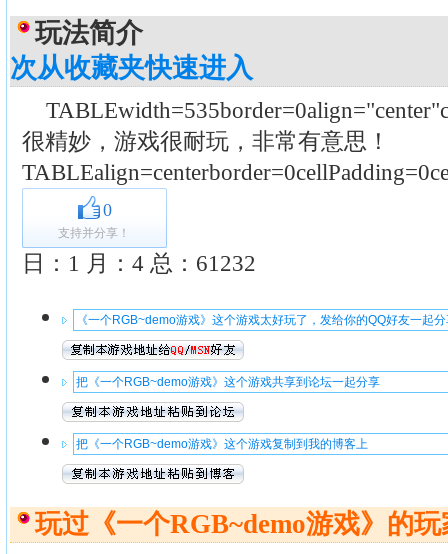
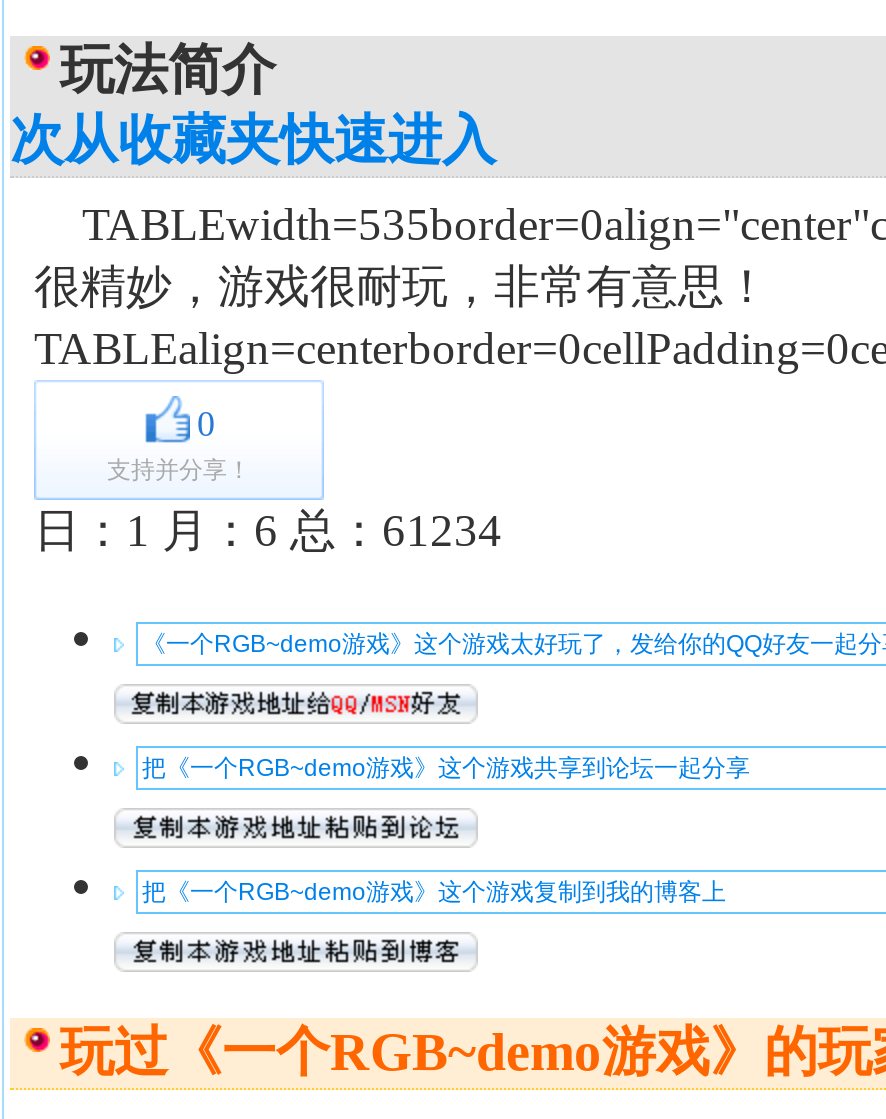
[22,251,256,276] 日：1 月：4 总：61232 -> [34,506,502,556] 日：1 月：6 总：61234

